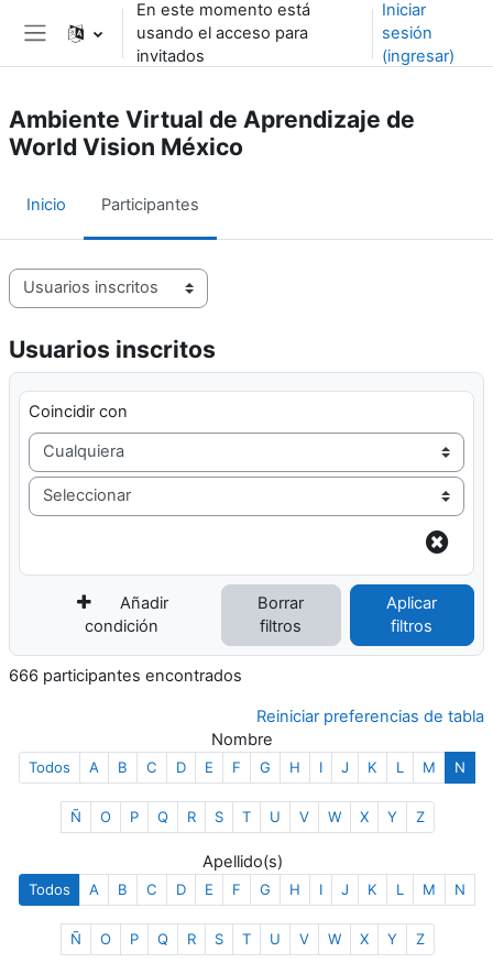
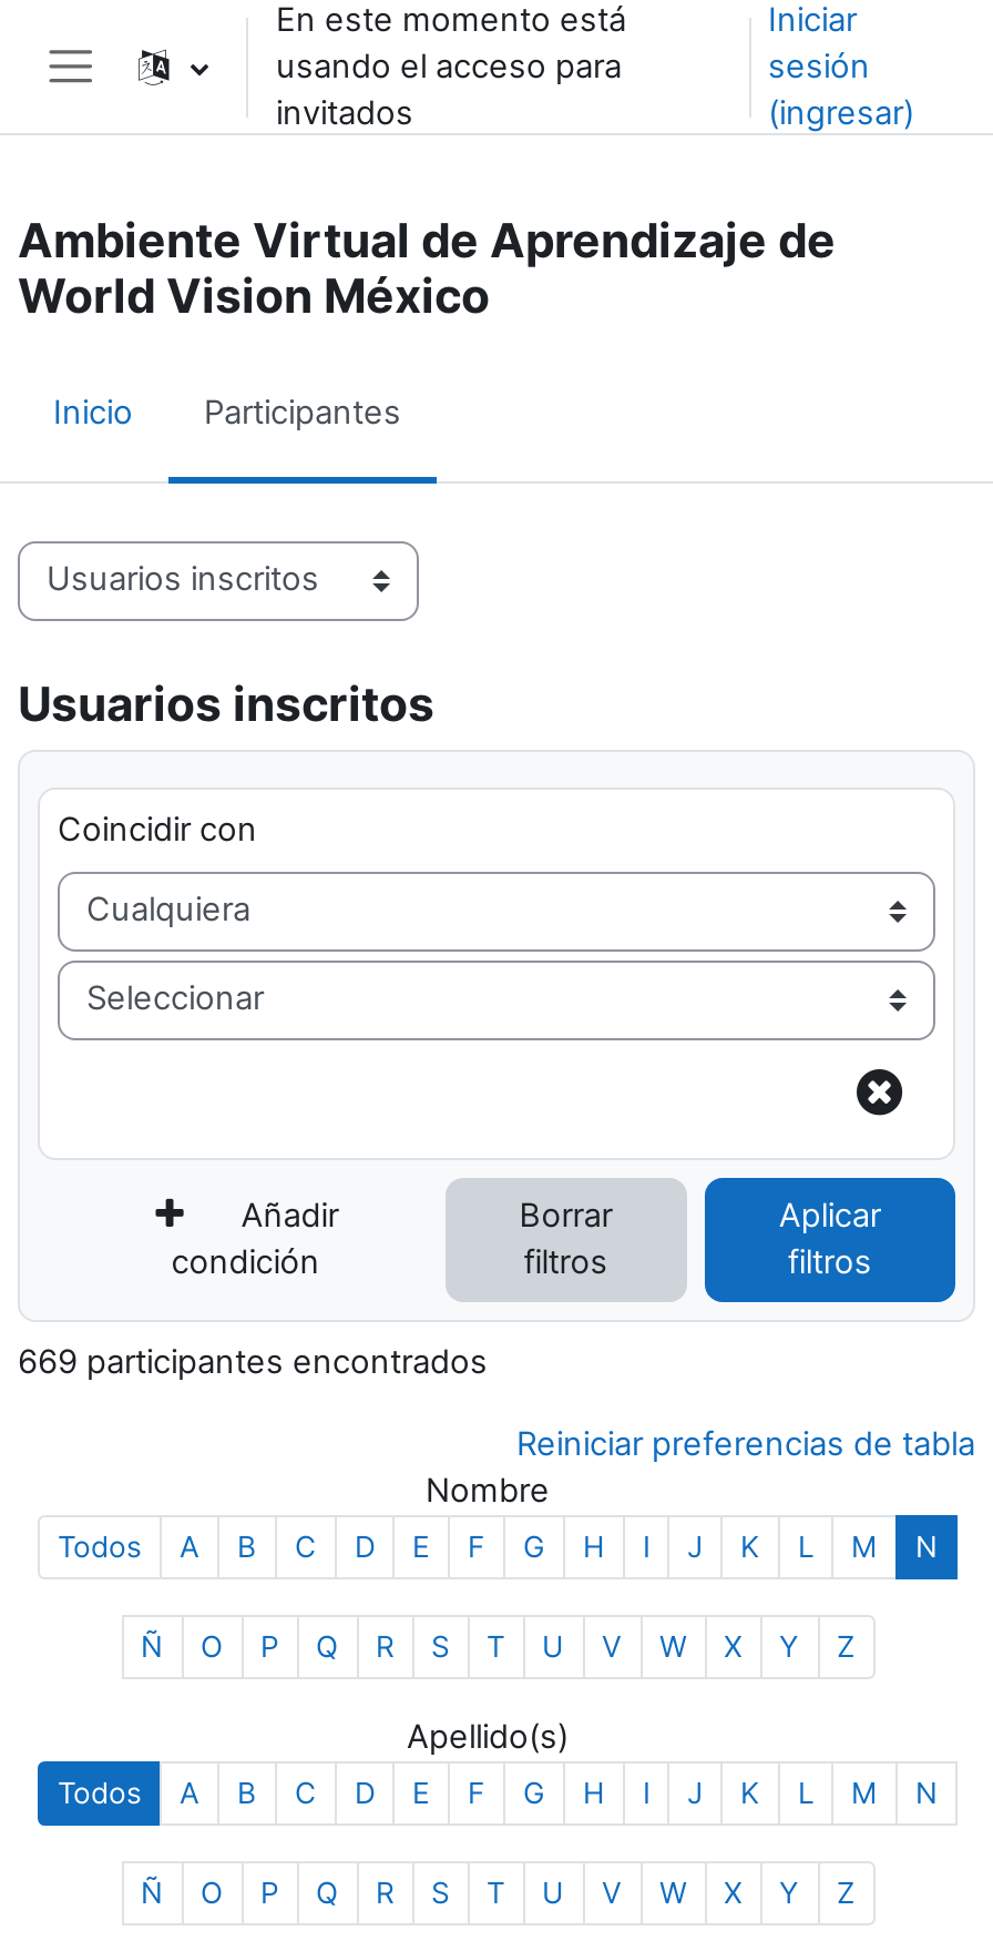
[9,666,242,686] 666 participantes encontrados -> [18,1342,488,1382] 669 participantes encontrados

